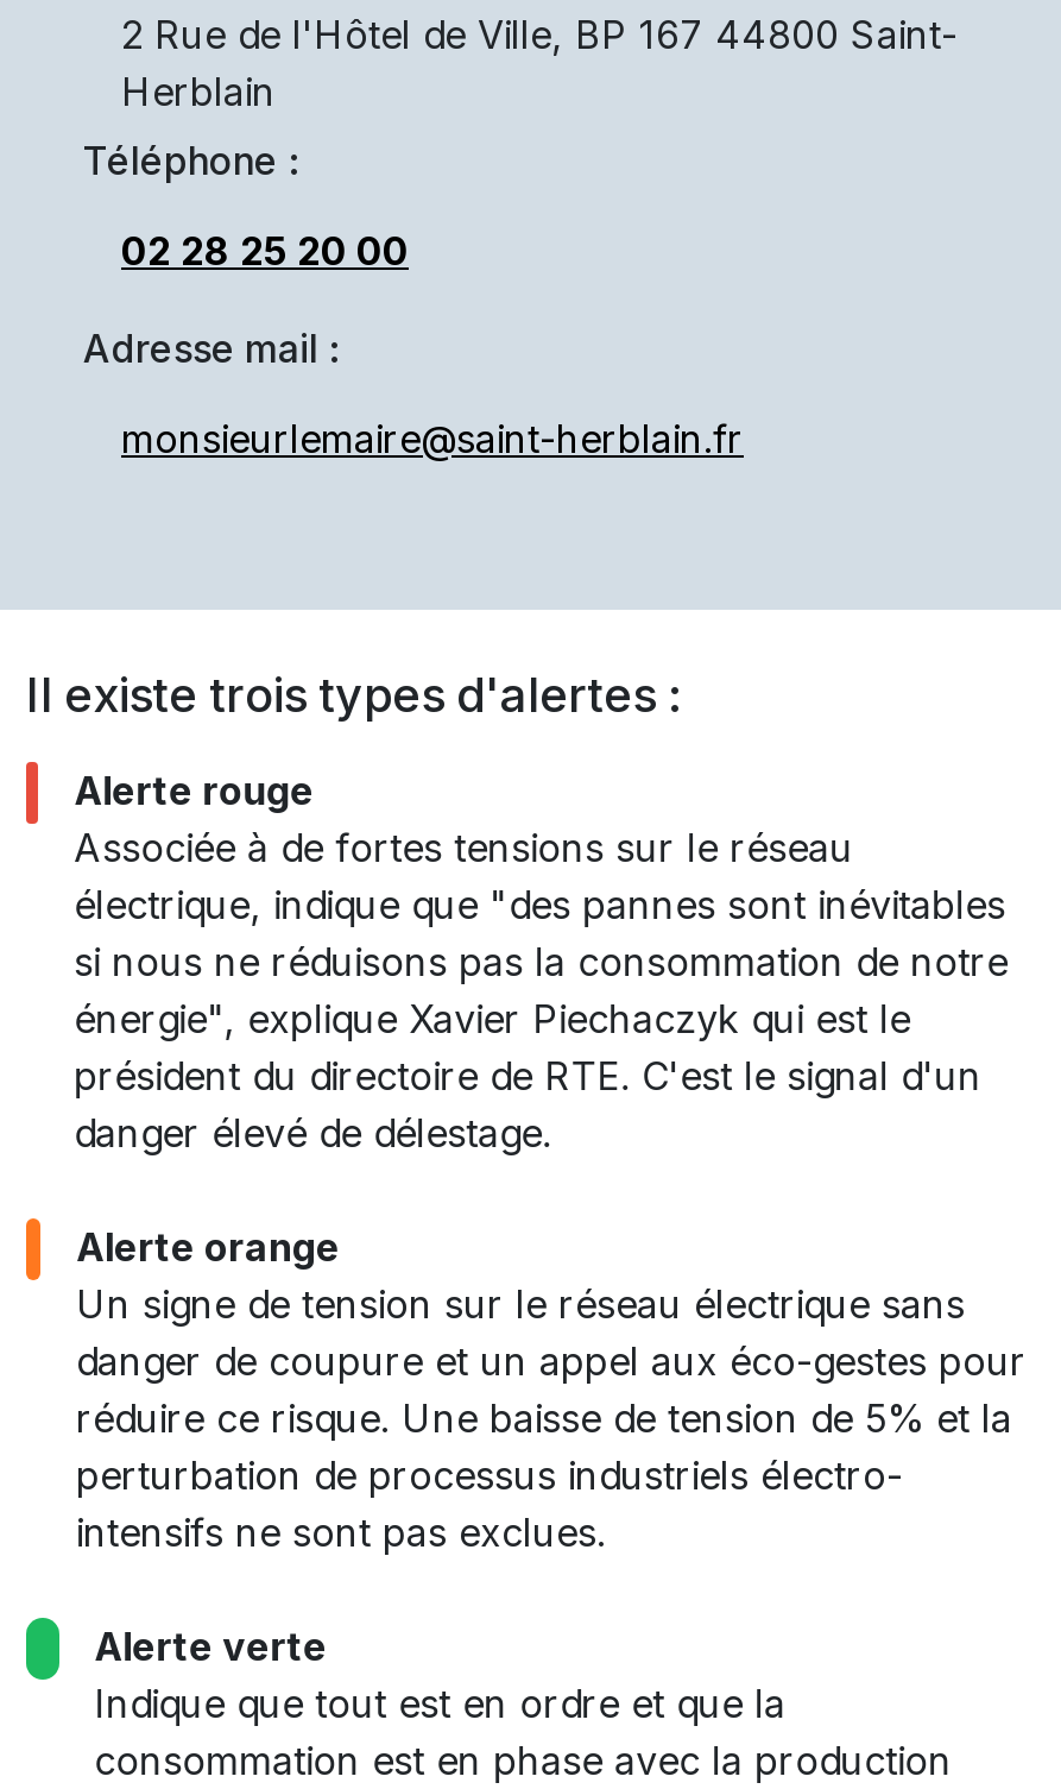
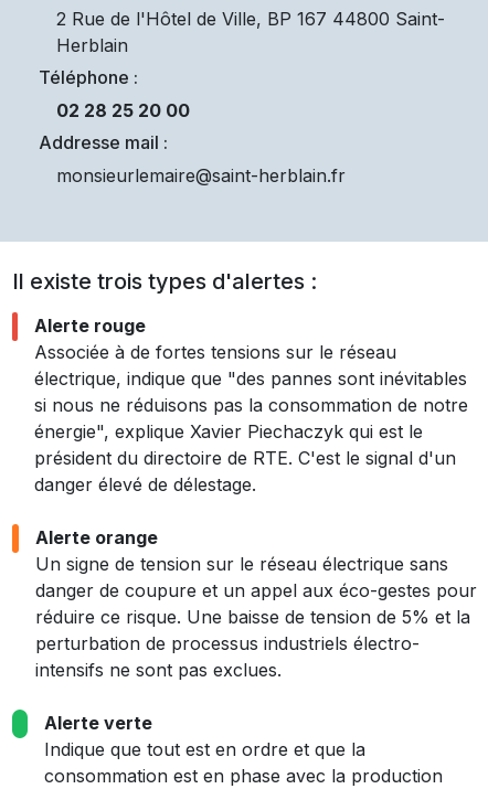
[83,325,337,372] Adresse mail : -> [39,131,168,153] Addresse mail :

